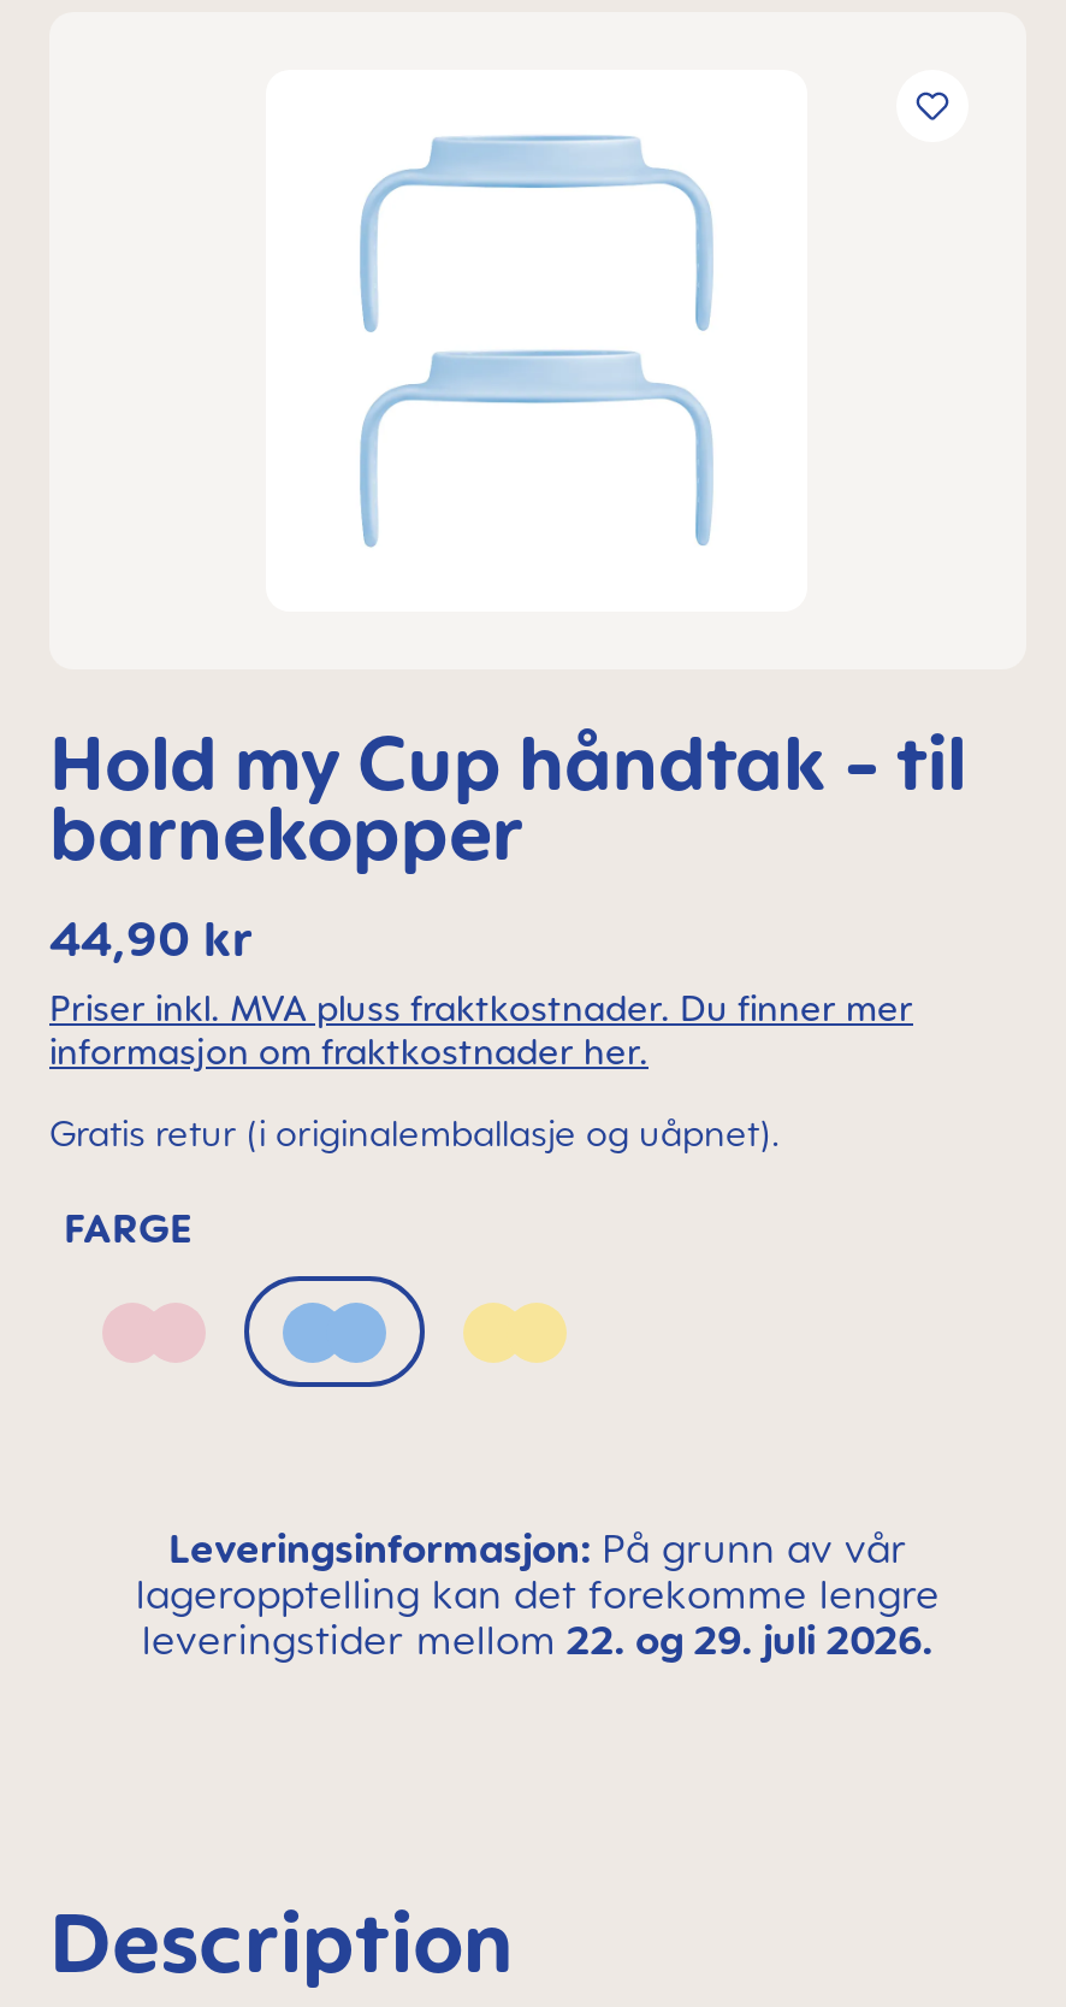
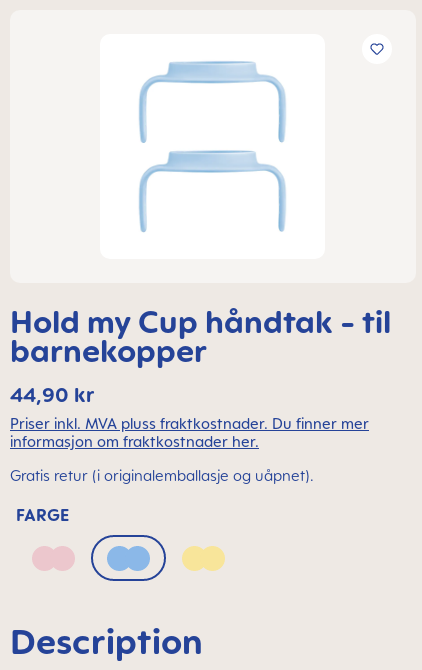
[136,1524,940,1664] Leveringsinformasjon: På grunn av vår | lageropptelling kan det forekomme lengre | leveringstider mellom 22. og 29. juli 2026. -> none

